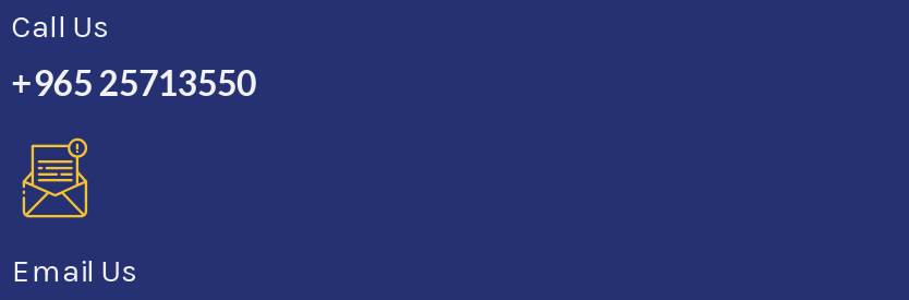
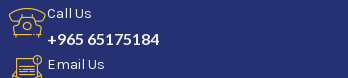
[12,62,256,104] +965 25713550 -> [47,29,159,48] +965 65175184

